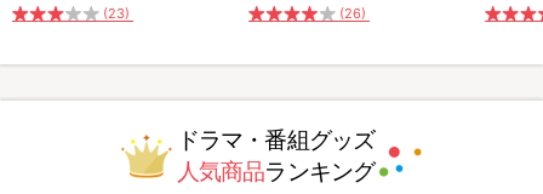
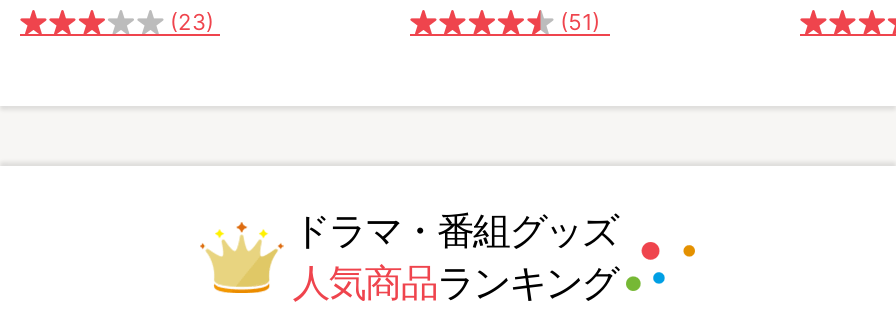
[340,4,366,21] (26) -> [560,7,600,35] (51)

